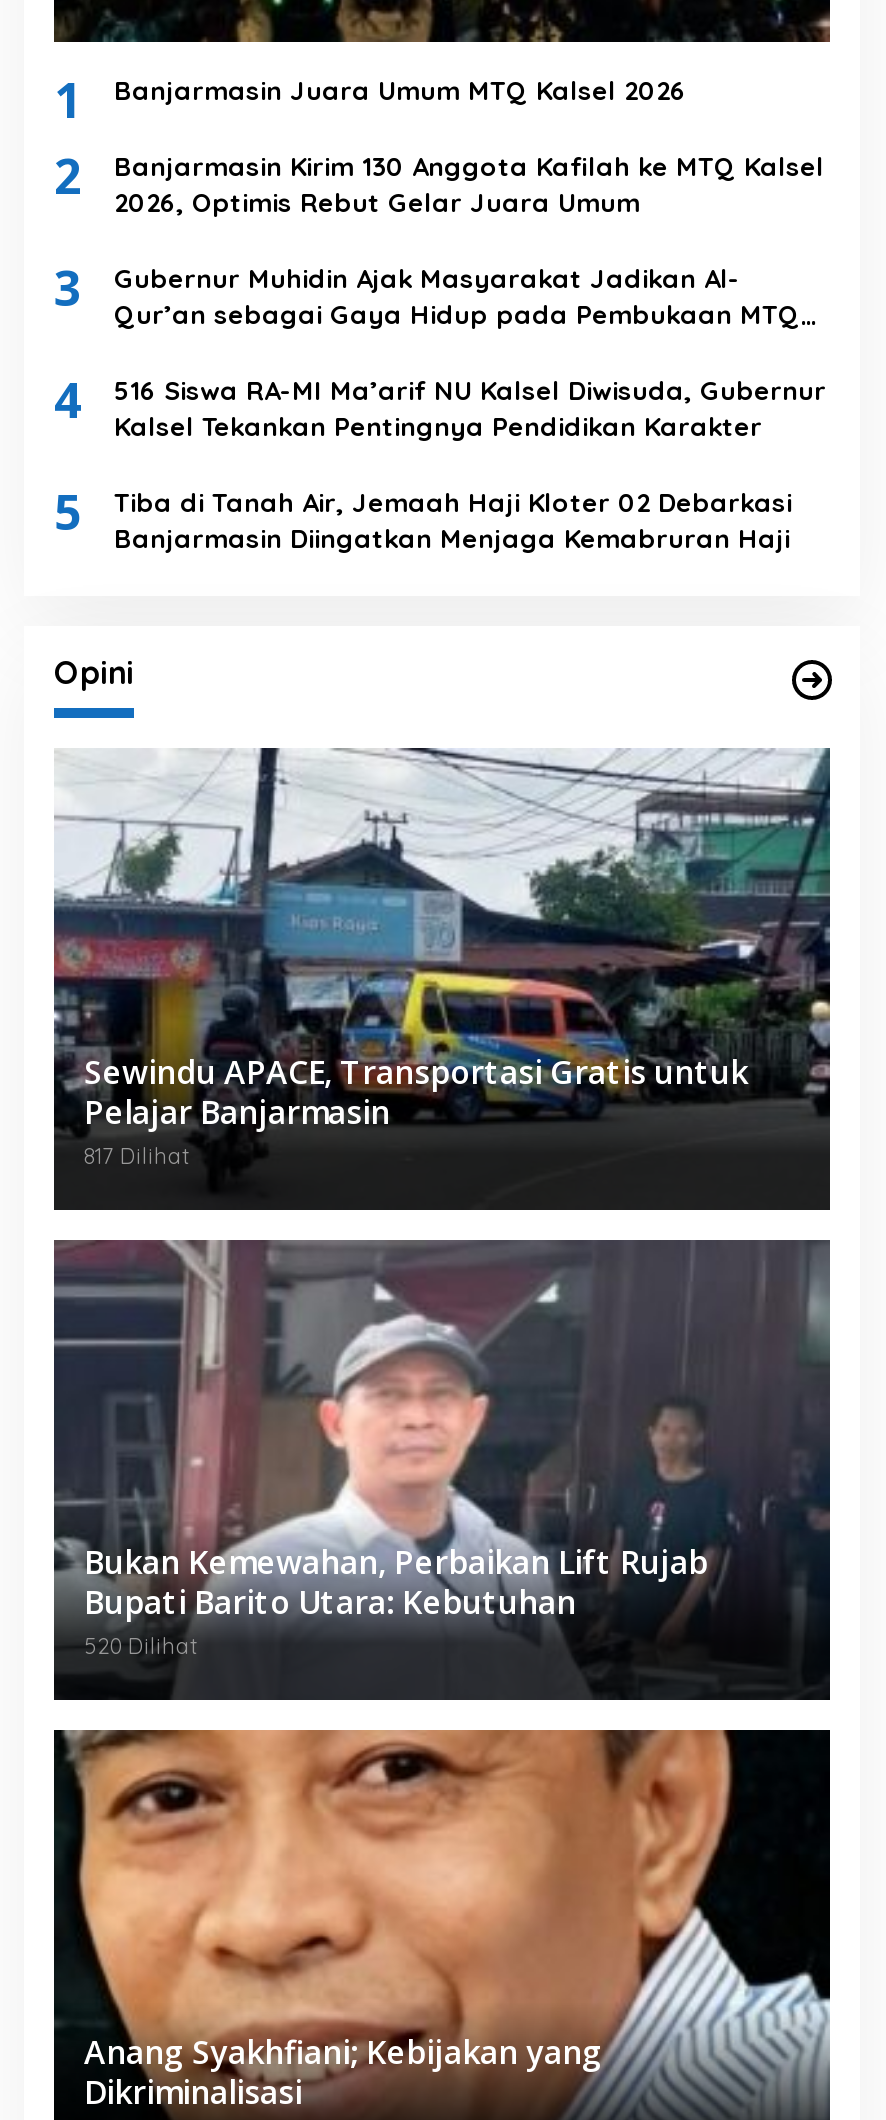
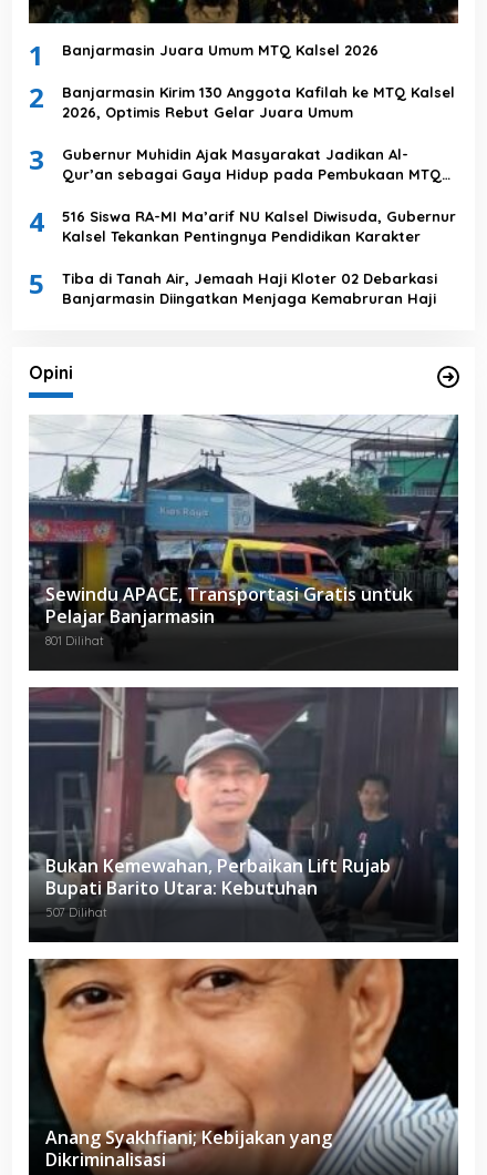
[84,1141,190,1169] 817 Dilihat -> [45,633,104,648] 801 Dilihat
[84,1632,198,1660] 520 Dilihat -> [45,904,107,920] 507 Dilihat

